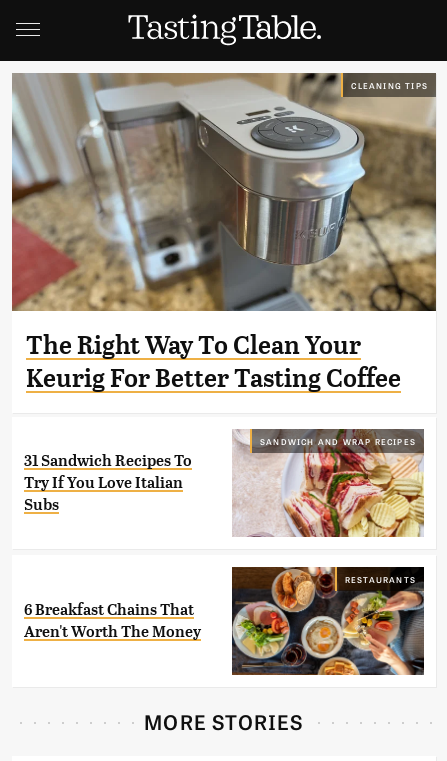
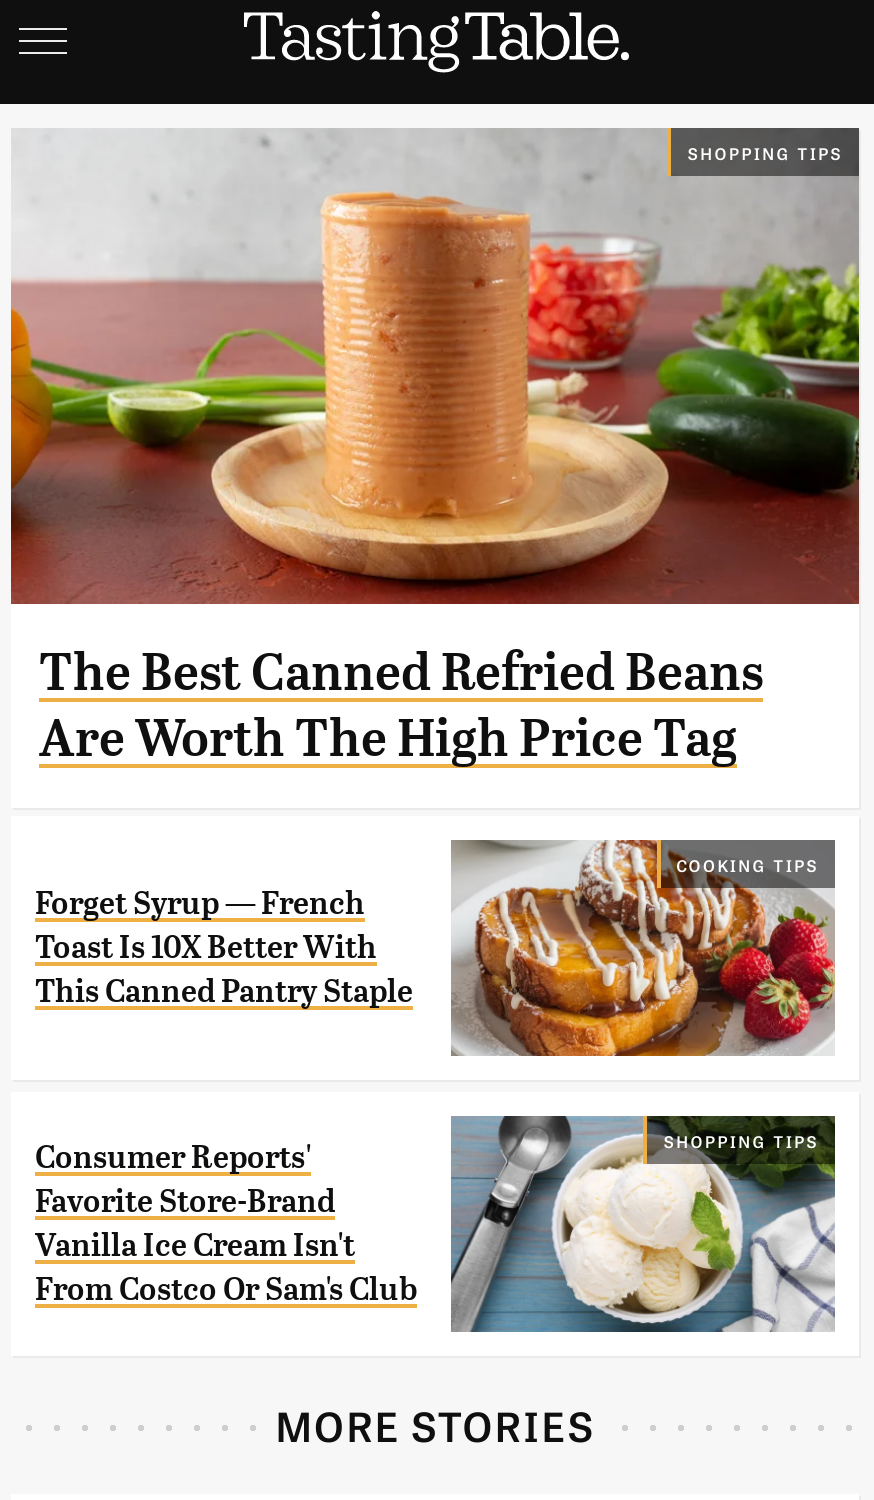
[11,73,436,312] [image] | CLEANING TIPS -> [9,130,859,606] [image] | SHOPPING TIPS
[24,330,424,538] [image] | The Right Way To Clean Your | Keurig For Better Tasting Coffee | SANDWICH AND WRAP RECIPES | 31 Sandwich Recipes To | Try If You Love Italian | Subs -> [35,642,835,1058] [image] | The Best Canned Refried Beans | Are Worth The High Price Tag | COOKING TIPS | Forget Syrup — French | Toast Is 10X Better With | This Canned Pantry Staple
[24,566,425,676] [image] | RESTAURANTS | 6 Breakfast Chains That | Aren't Worth The Money -> [35,1114,835,1334] [image] | SHOPPING TIPS | Consumer Reports' | Favorite Store-Brand | Vanilla Ice Cream Isn't | From Costco Or Sam's Club

